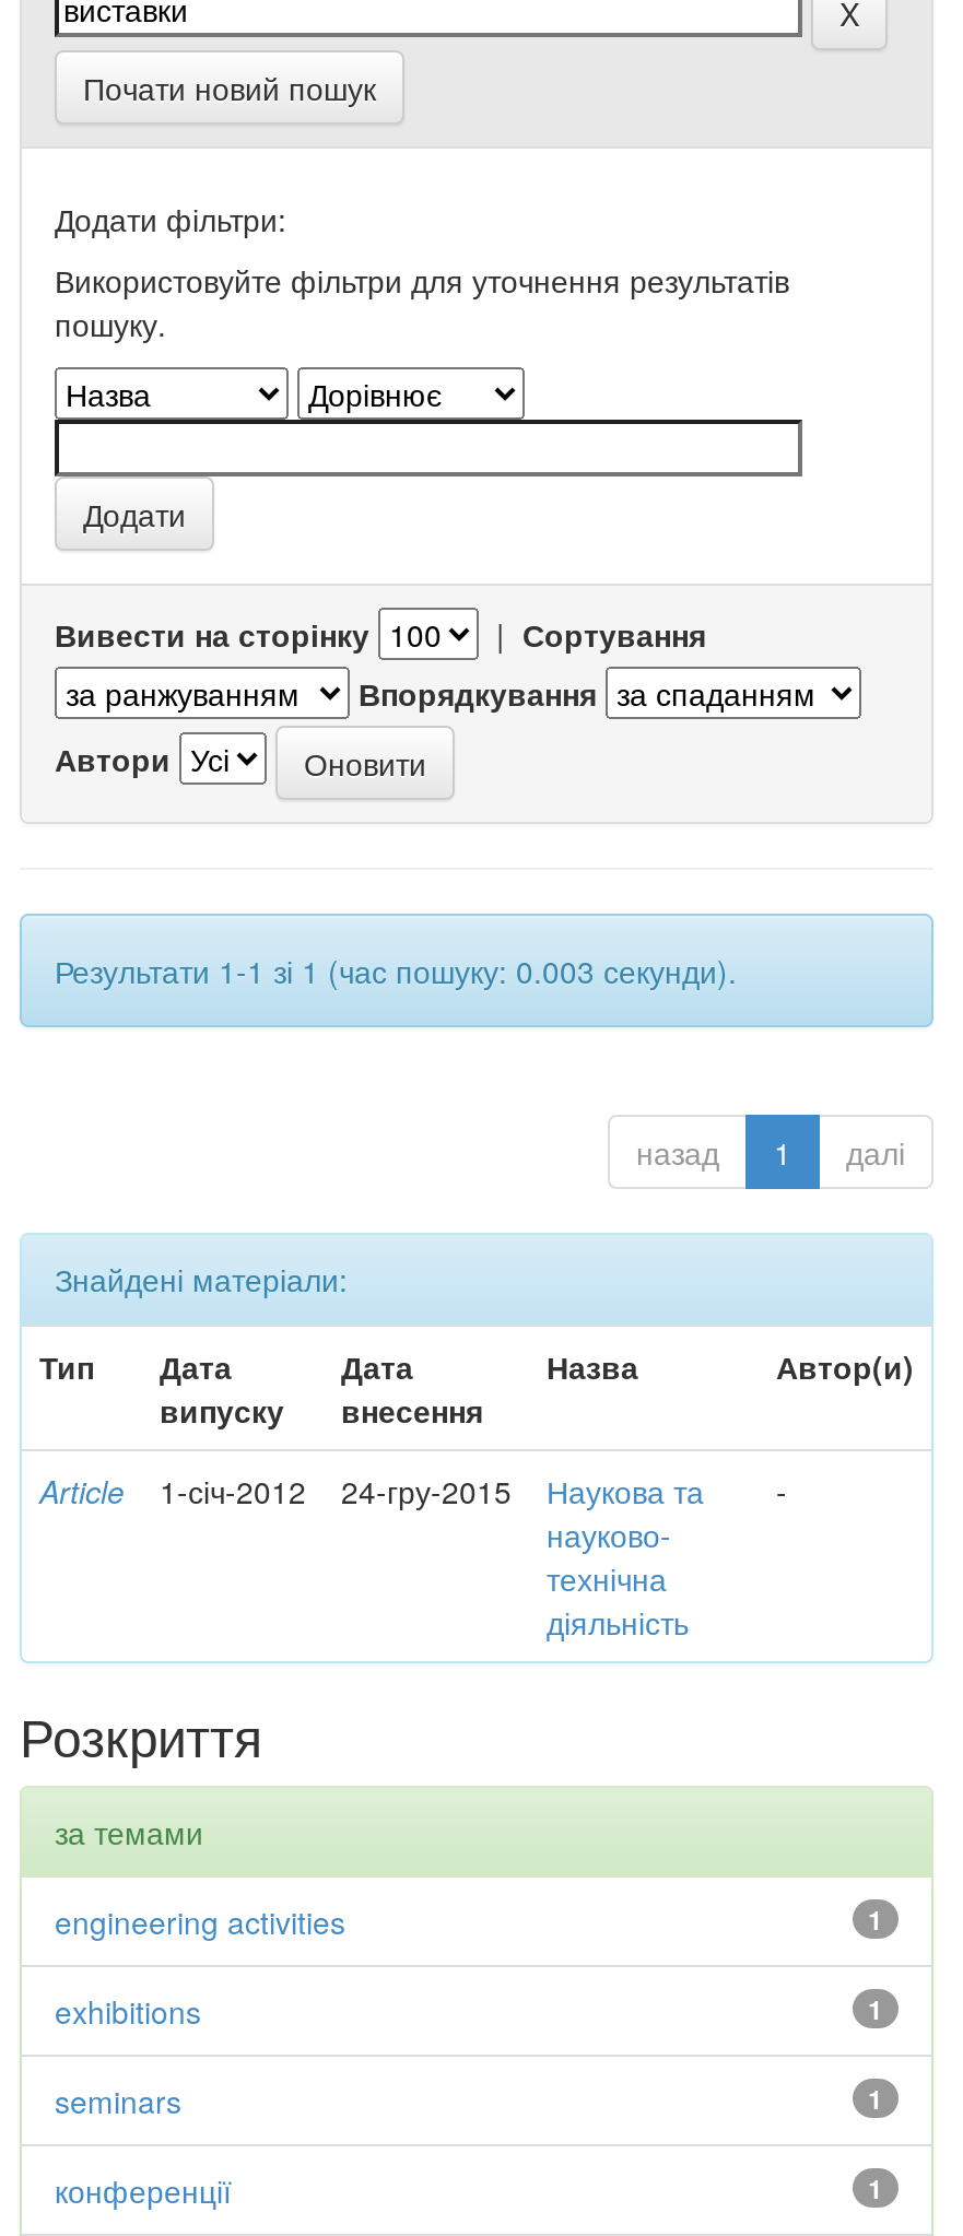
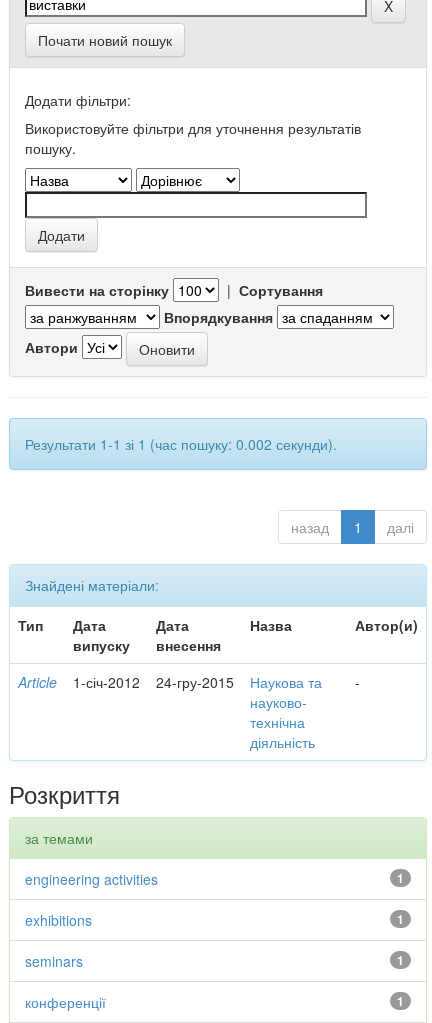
[55,949,737,992] Результати 1-1 зі 1 (час пошуку: 0.003 секунди). -> [25,434,337,454] Результати 1-1 зі 1 (час пошуку: 0.002 секунди).

